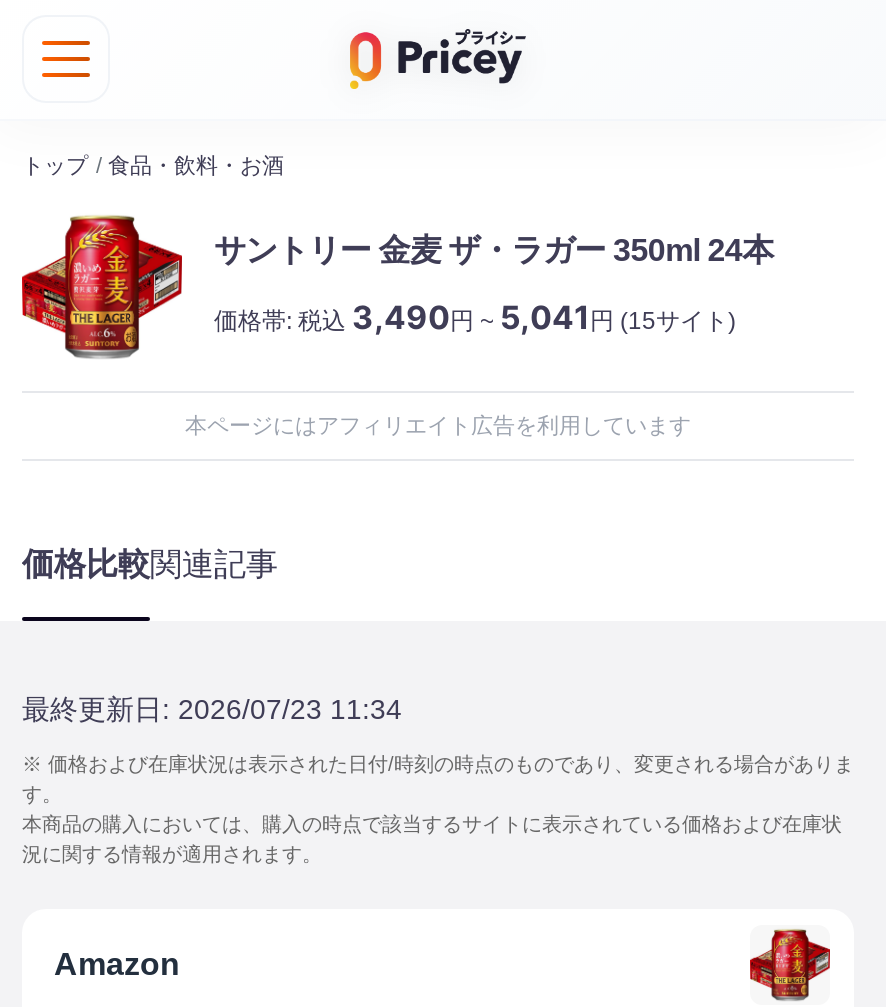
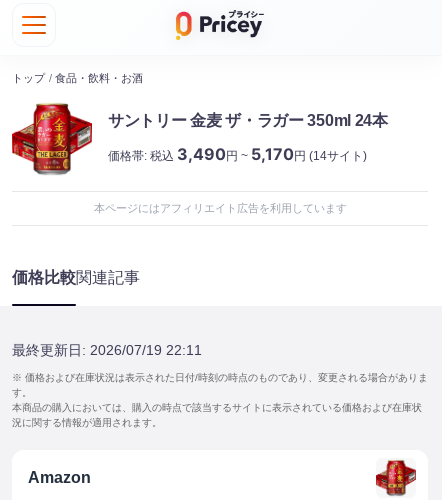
[214,298,736,338] 価格帯:税込3,490円 ~ 5,041円 (15サイト) -> [108,144,367,164] 価格帯:税込3,490円 ~ 5,170円 (14サイト)
[22,693,402,725] 最終更新日: 2026/07/23 11:34 -> [12,342,202,358] 最終更新日: 2026/07/19 22:11

